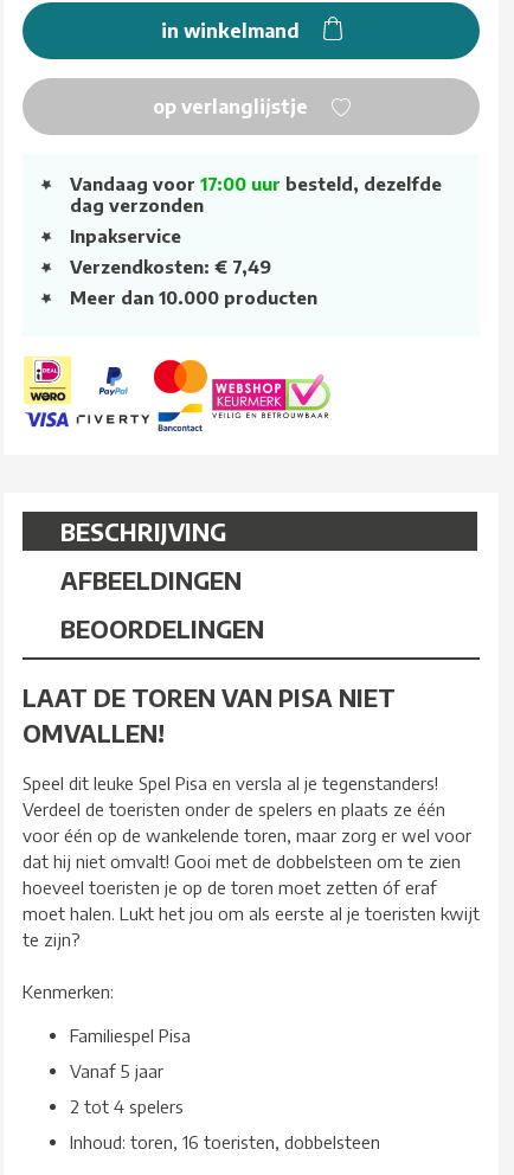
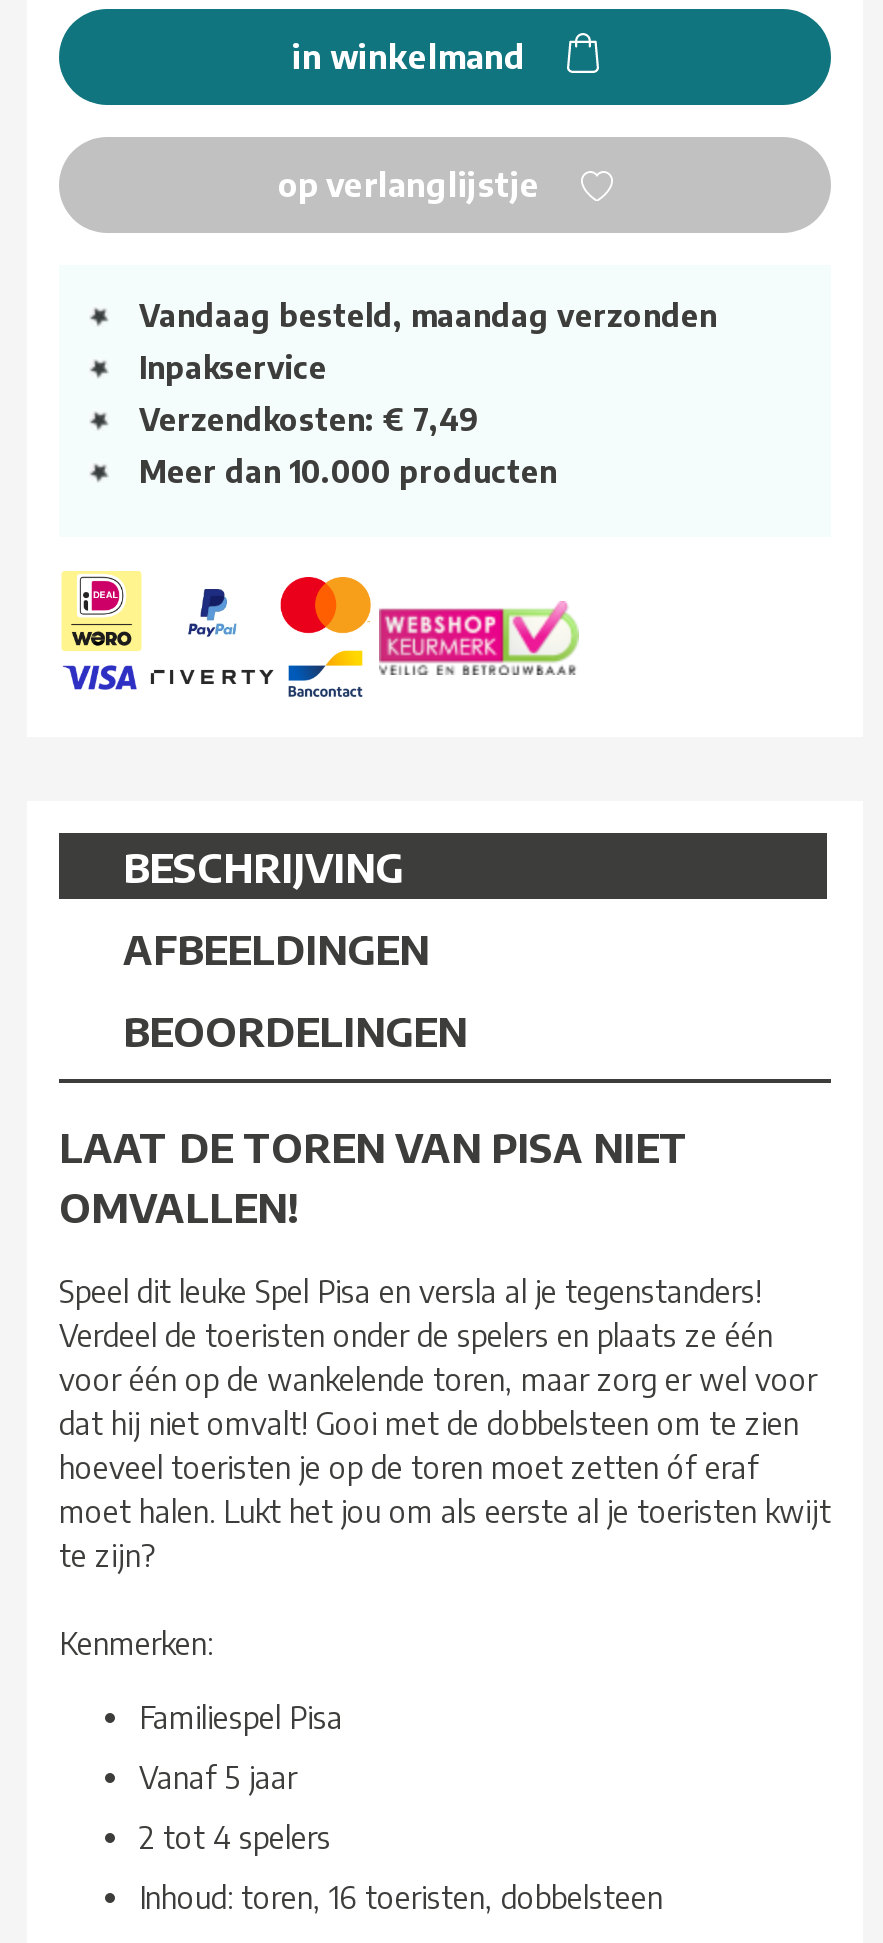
[70,173,442,216] Vandaag voor 17:00 uur besteld, dezelfde | dag verzonden -> [139,298,717,334] Vandaag besteld, maandag verzonden

